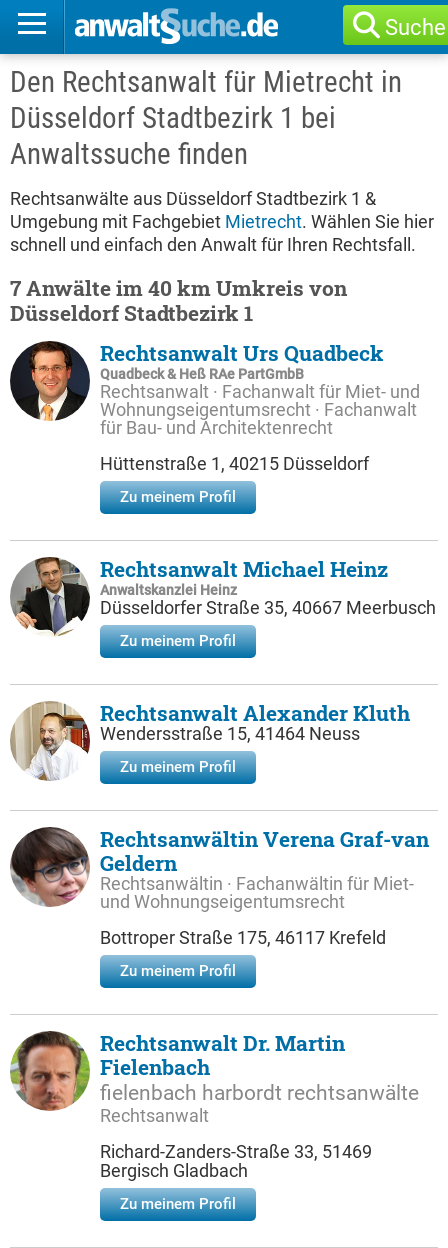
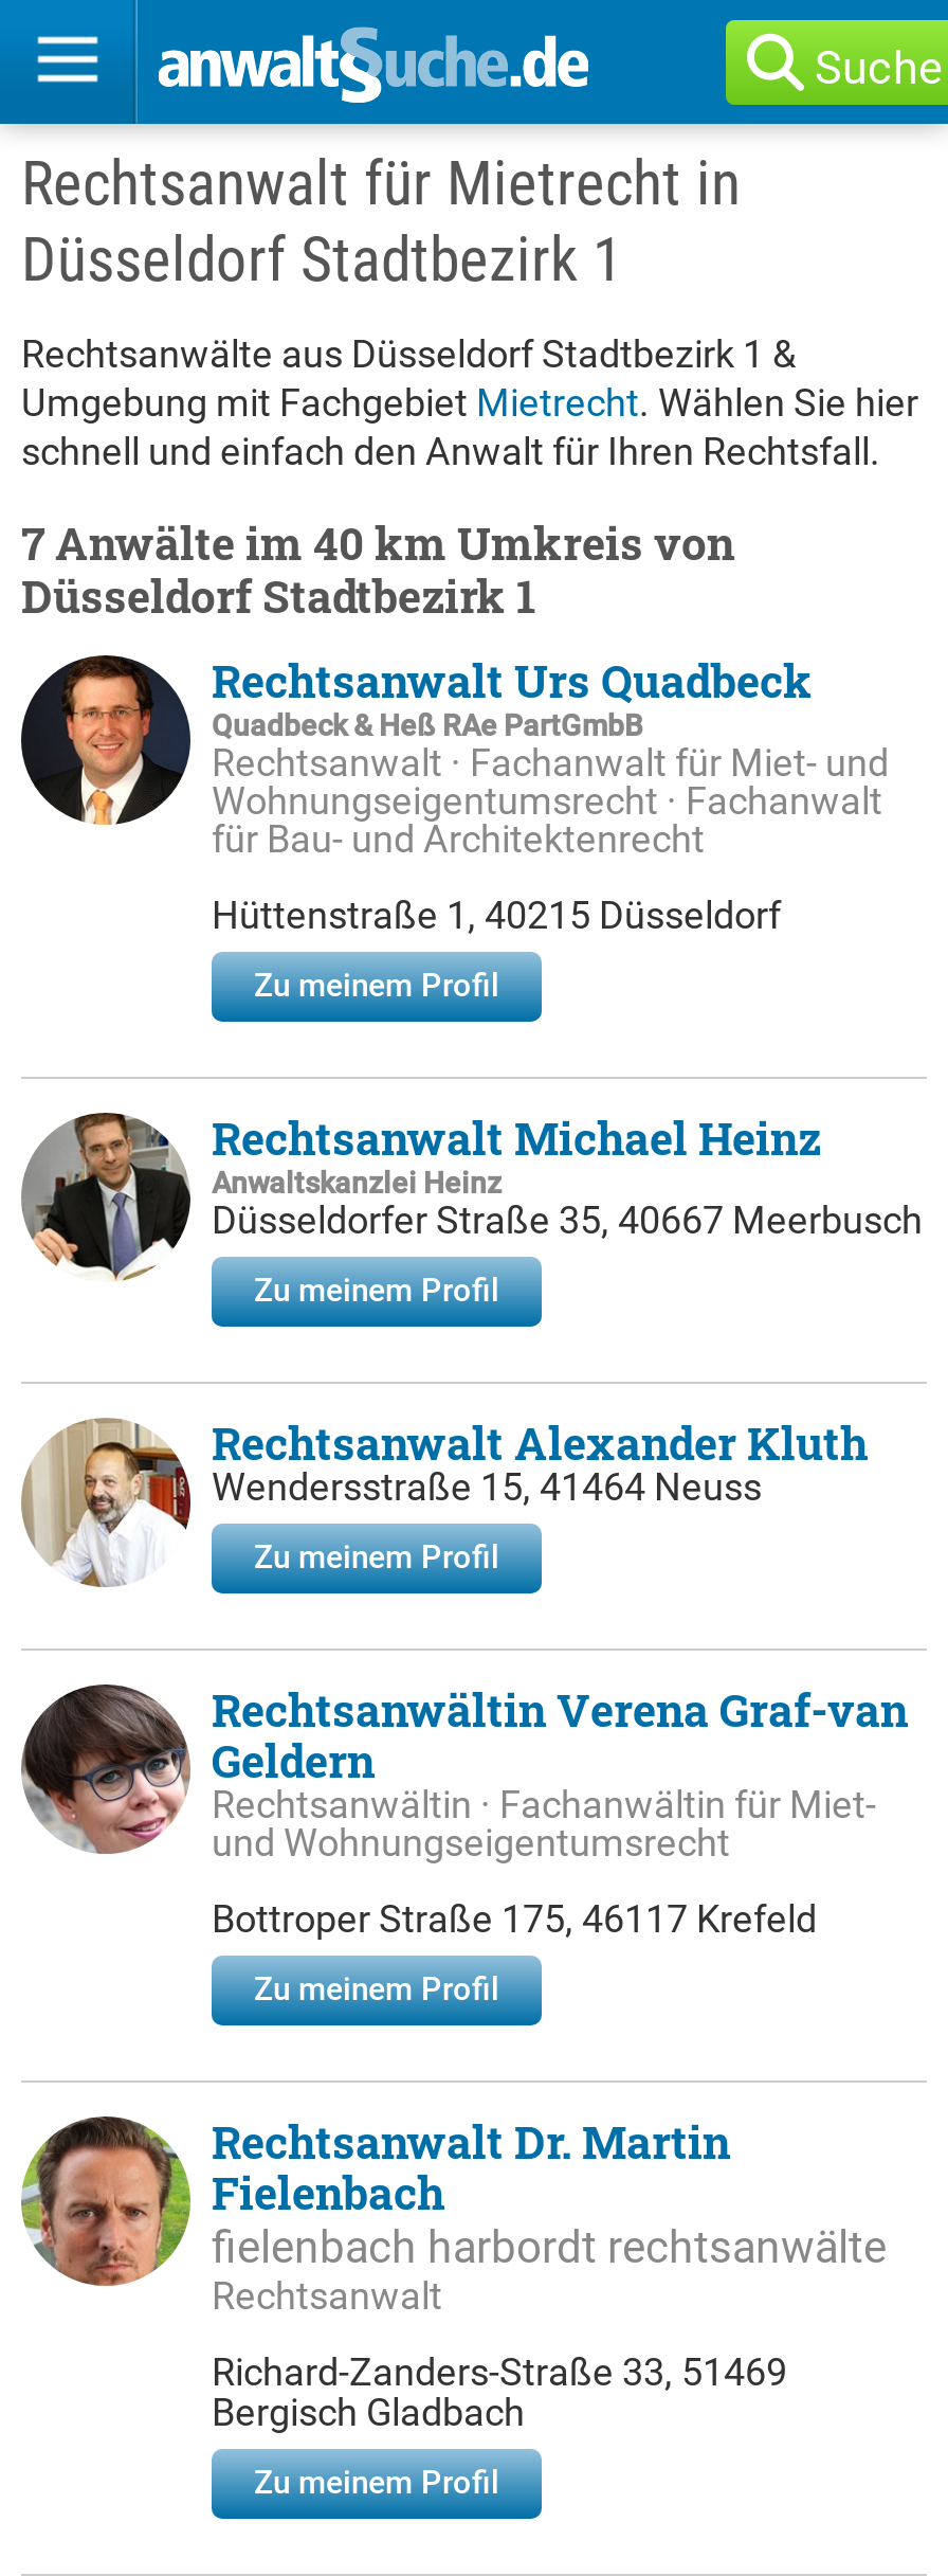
[10,65,402,171] Den Rechtsanwalt für Mietrecht in | Düsseldorf Stadtbezirk 1 bei | Anwaltssuche finden -> [21,147,741,295] Rechtsanwalt für Mietrecht in | Düsseldorf Stadtbezirk 1

